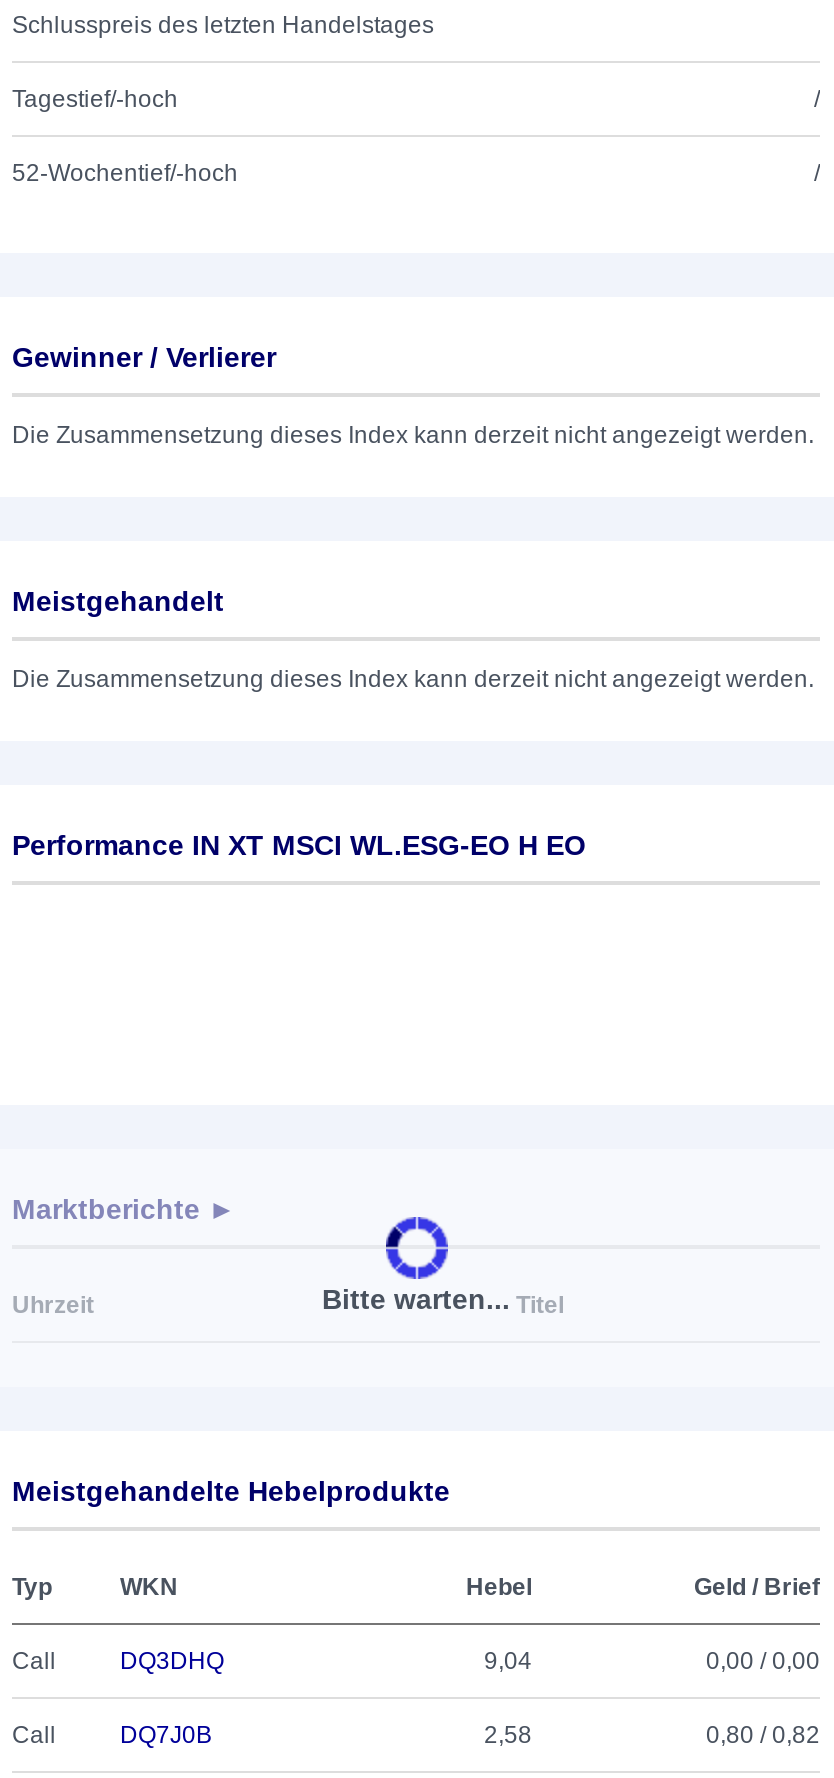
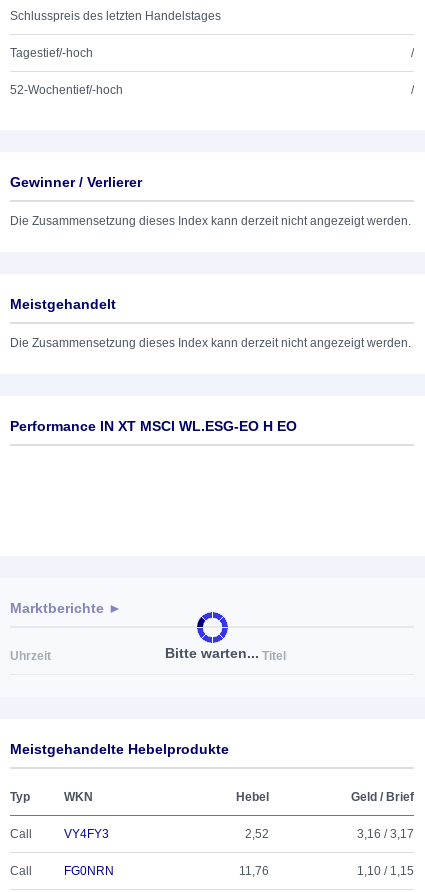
[120,1647,820,1675] DQ3DHQ | 9,04 | 0,00 / 0,00 -> [64,827,414,841] VY4FY3 | 2,52 | 3,16 / 3,17
[120,1721,820,1749] DQ7J0B | 2,58 | 0,80 / 0,82 -> [64,864,414,878] FG0NRN | 11,76 | 1,10 / 1,15

